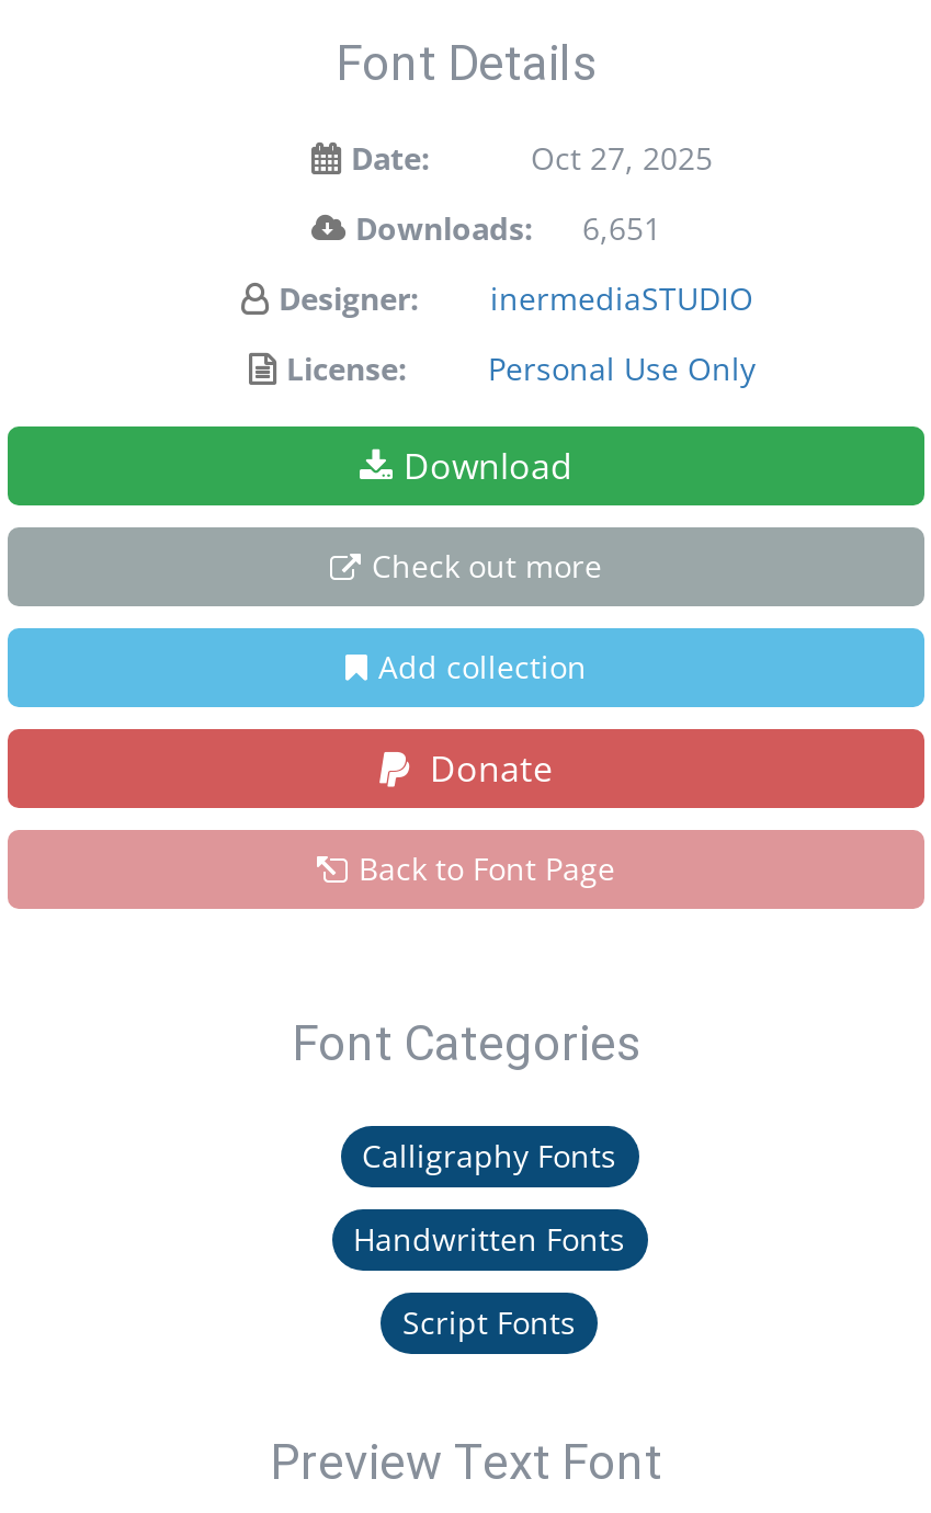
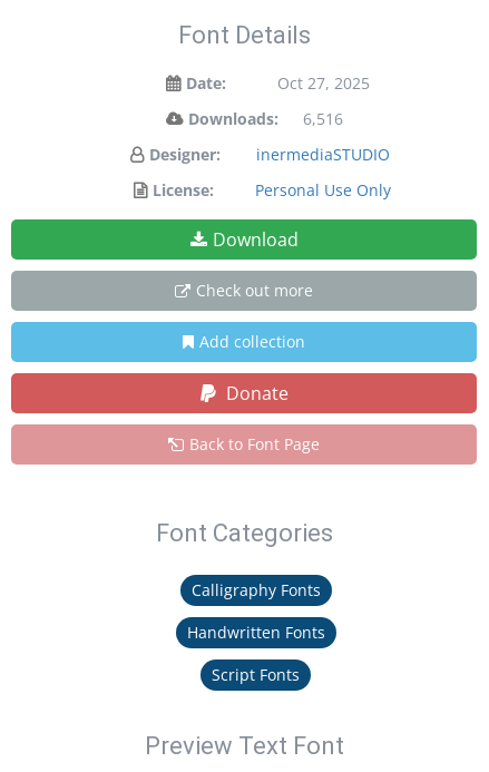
[355,207,661,249] Downloads: 6,651 -> [188,108,343,129] Downloads: 6,516

